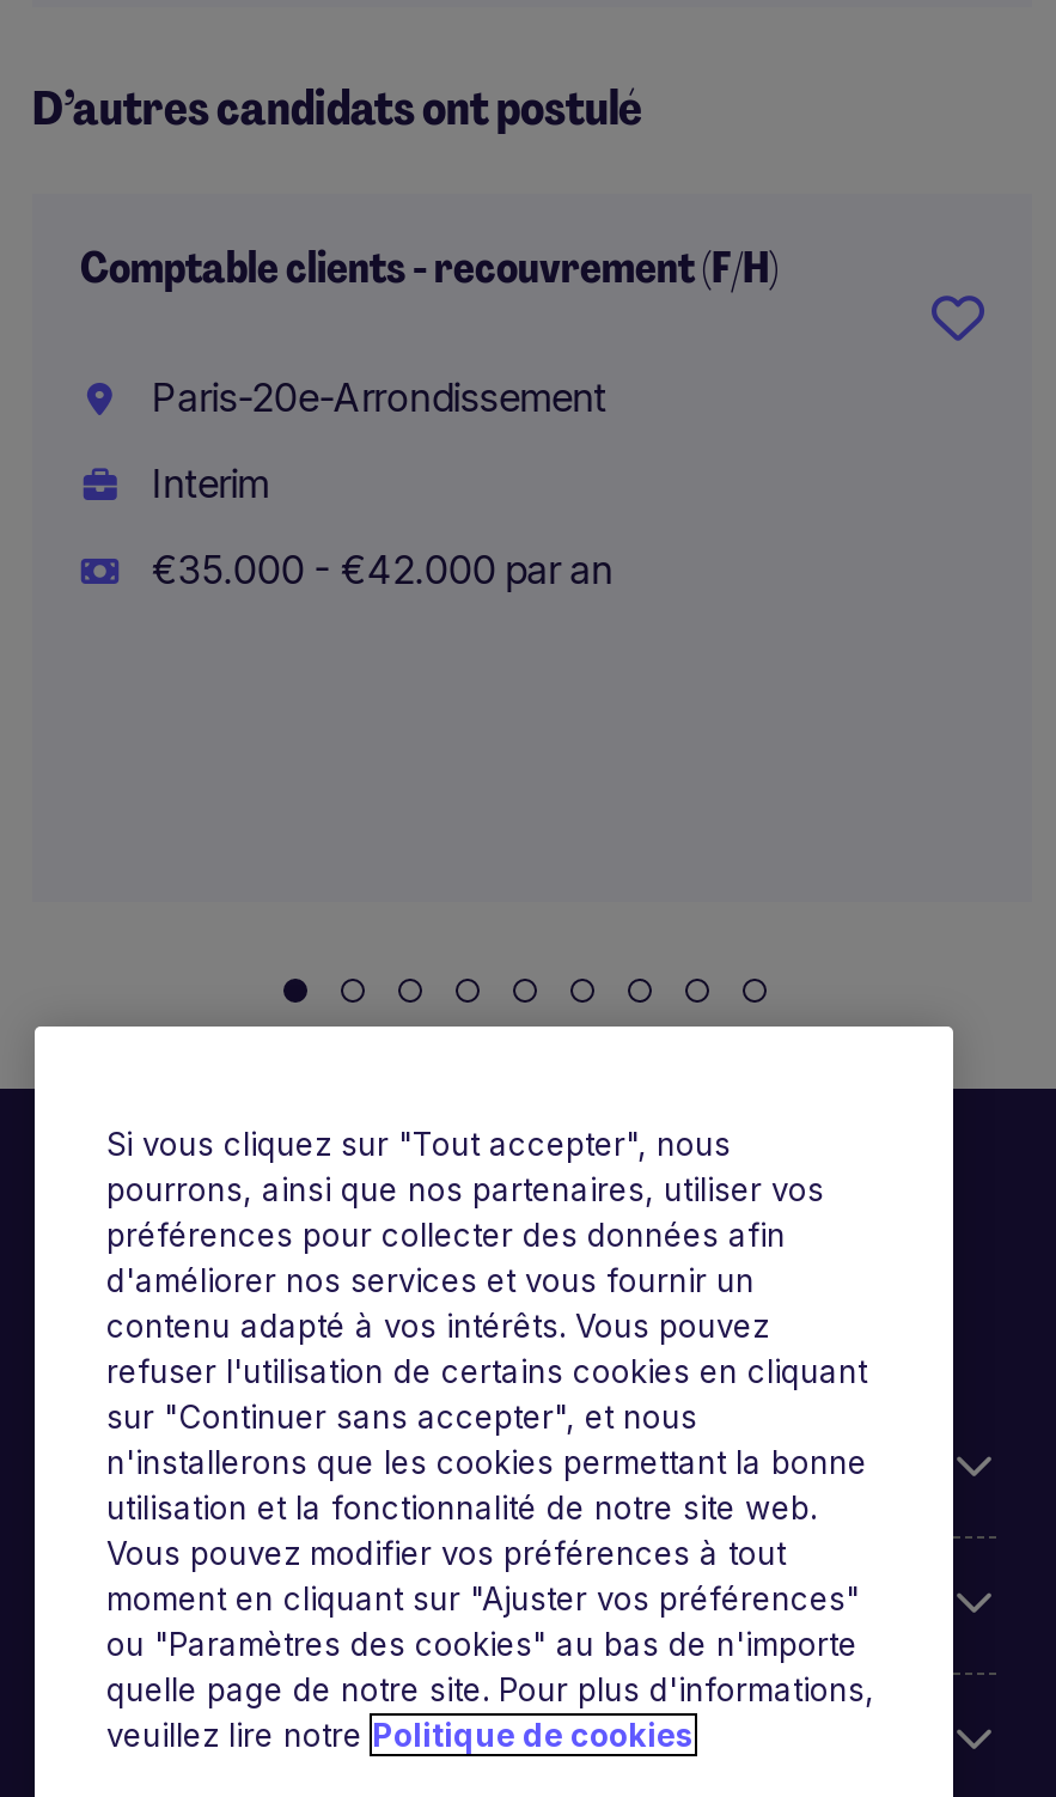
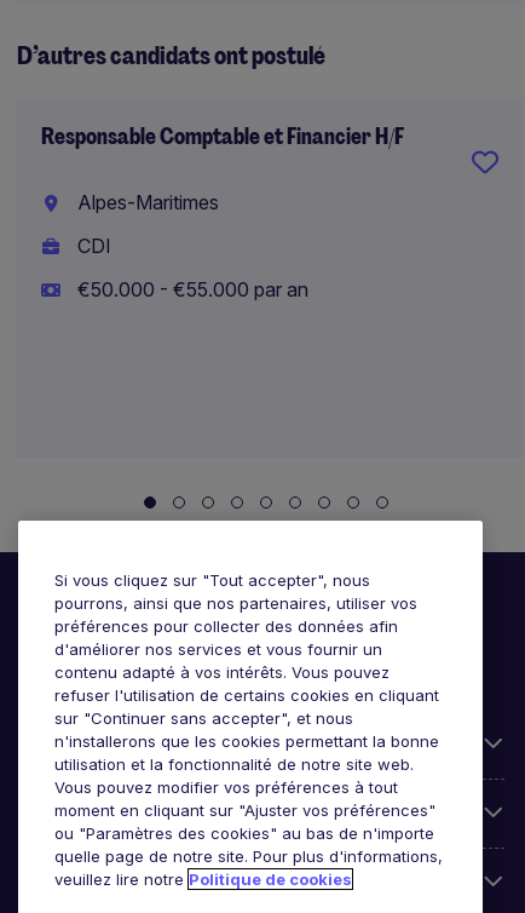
[80,239,779,297] Comptable clients - recouvrement (F/H) -> [41,122,404,151] Responsable Comptable et Financier H/F
[142,373,606,421] Paris-20e-Arrondissement -> [72,190,219,214] Alpes-Maritimes
[142,459,269,507] Interim -> [72,234,111,258] CDI
[142,546,613,593] €35.000 - €42.000 par an -> [72,277,308,302] €50.000 - €55.000 par an

